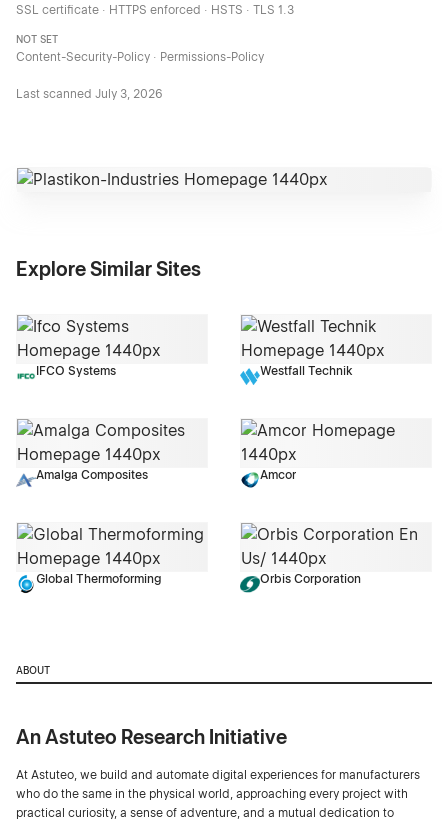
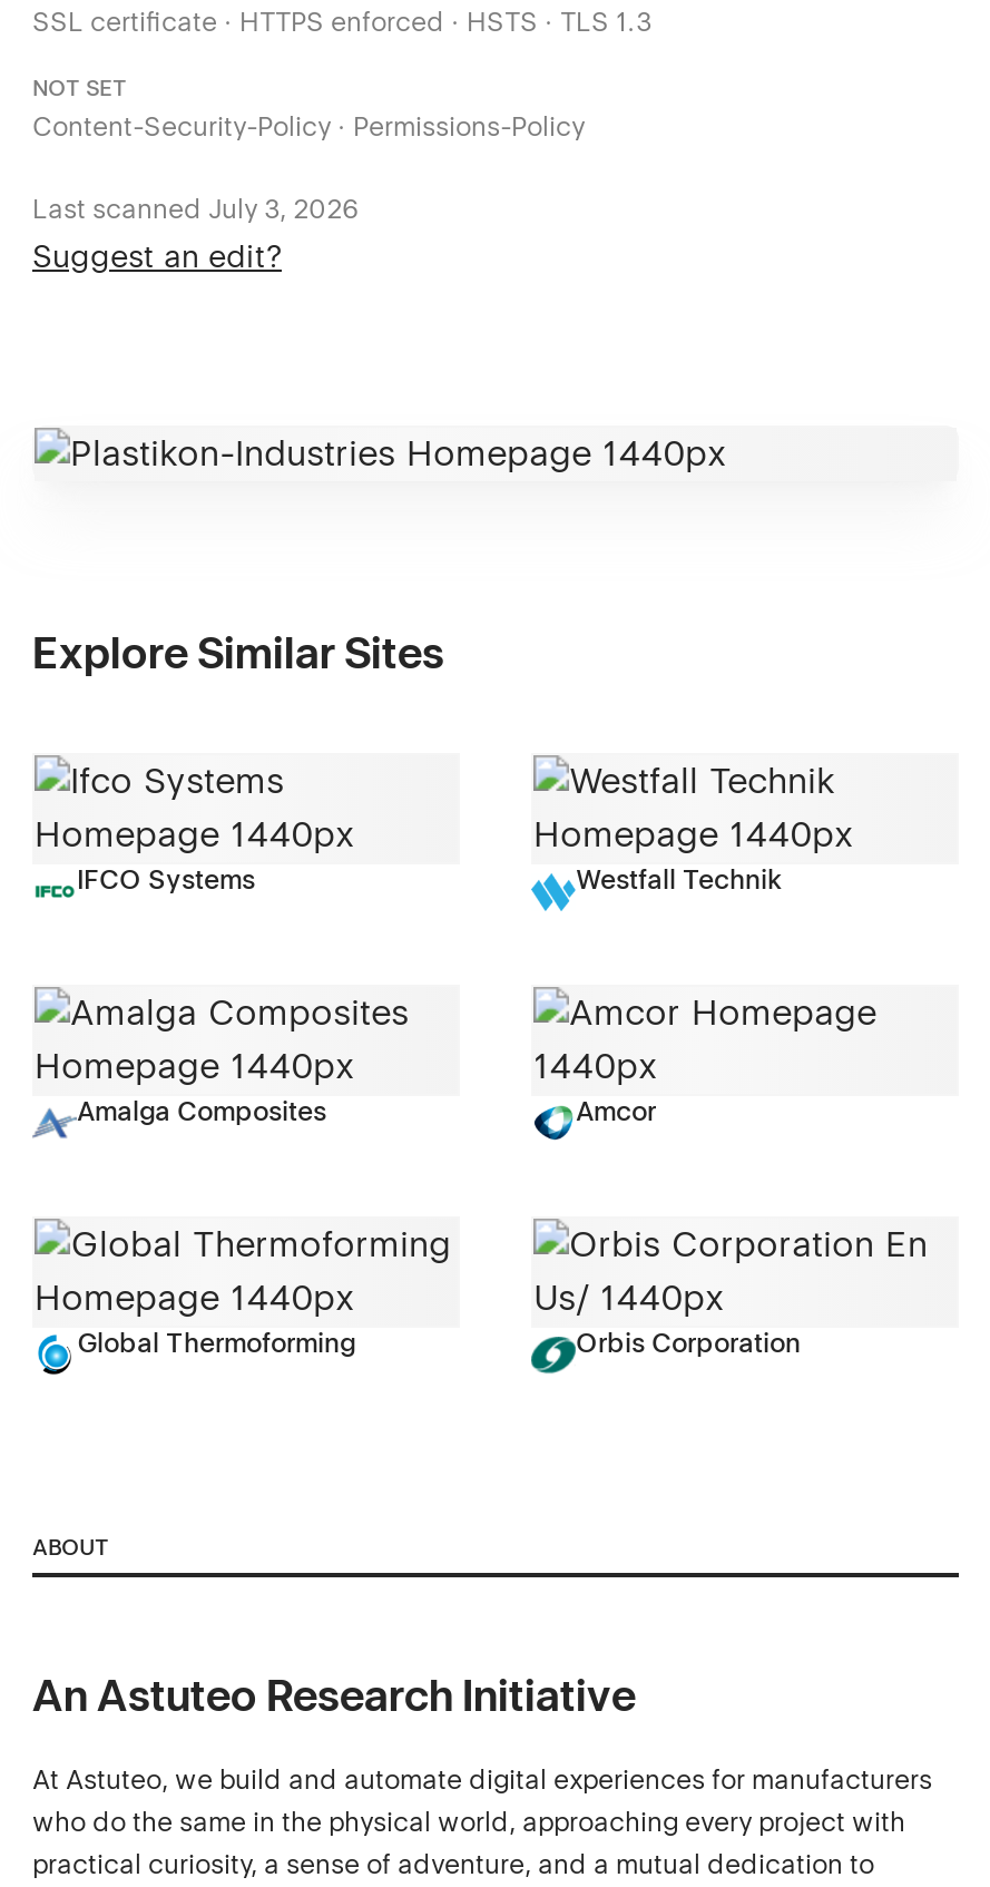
none -> [32,239,282,275] Suggest an edit?

